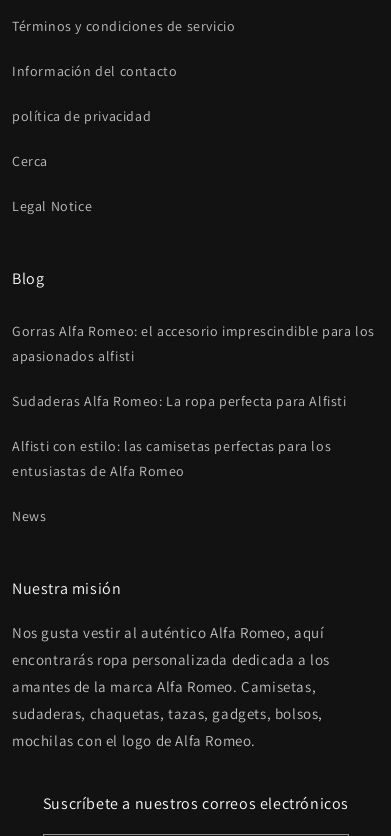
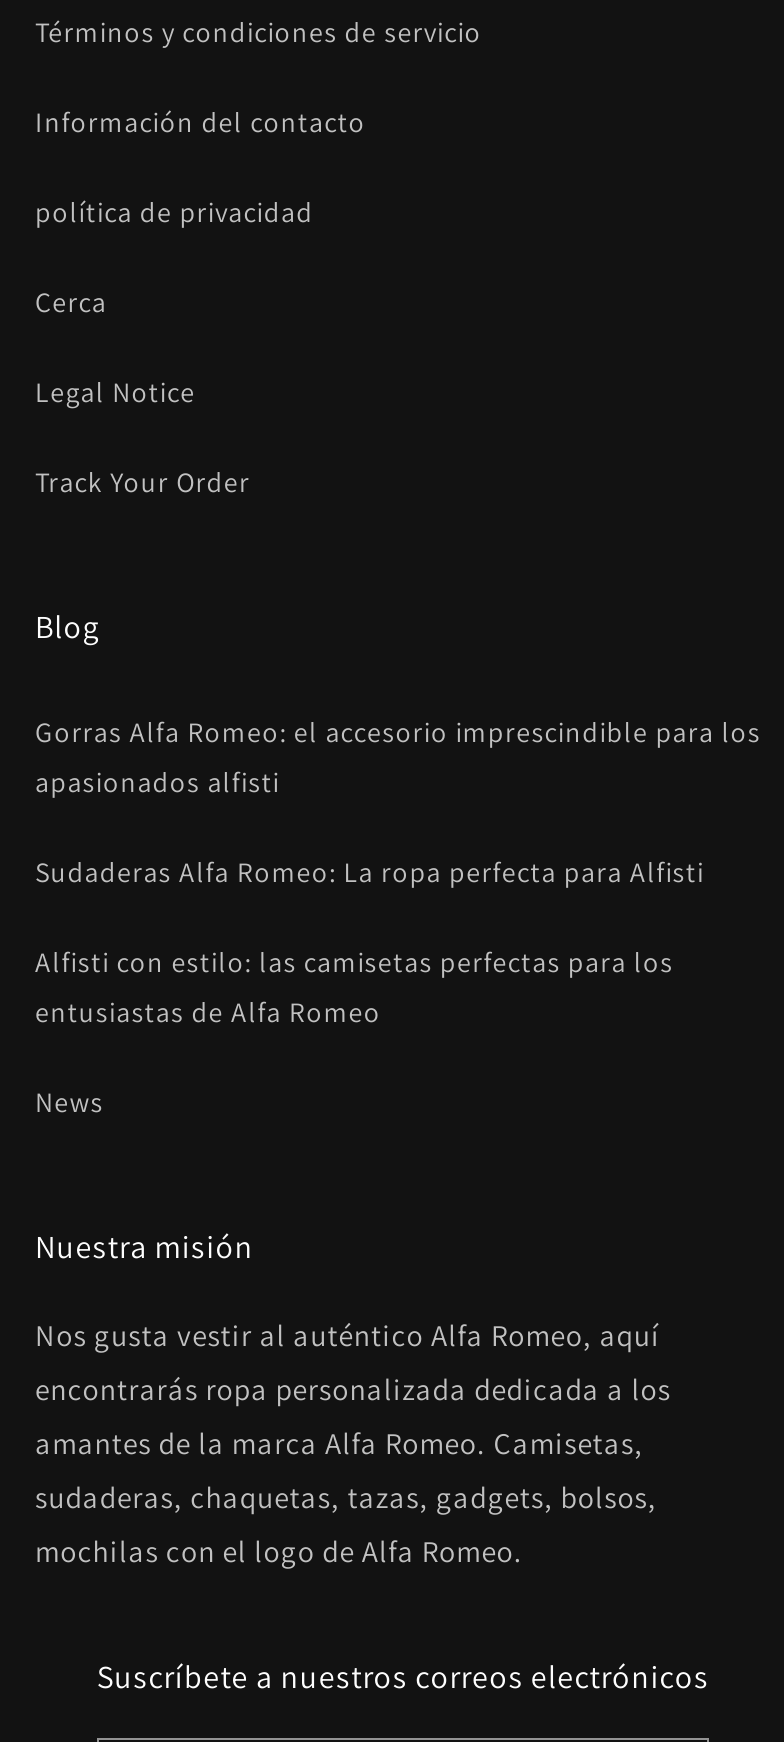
none -> [35,464,250,500] Track Your Order

